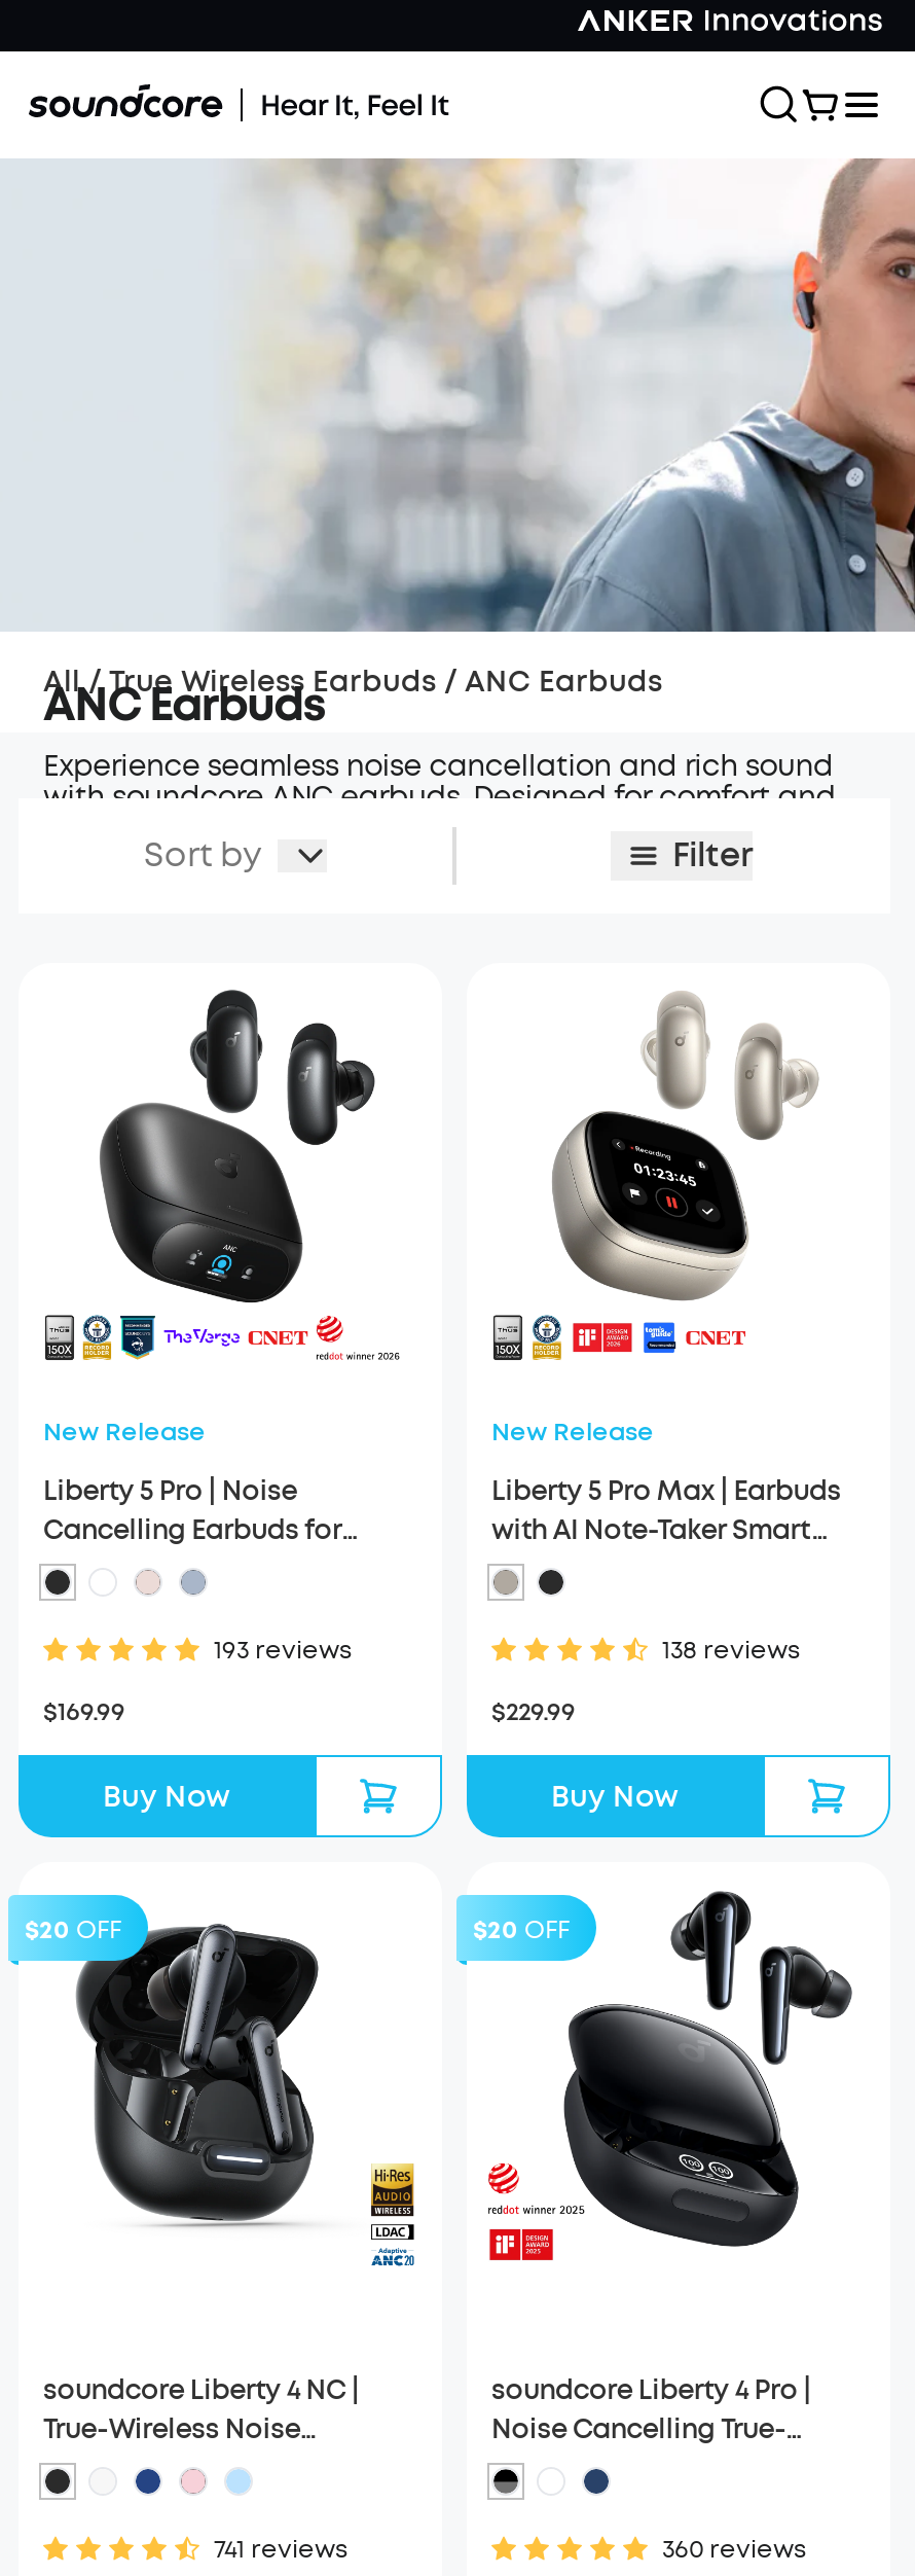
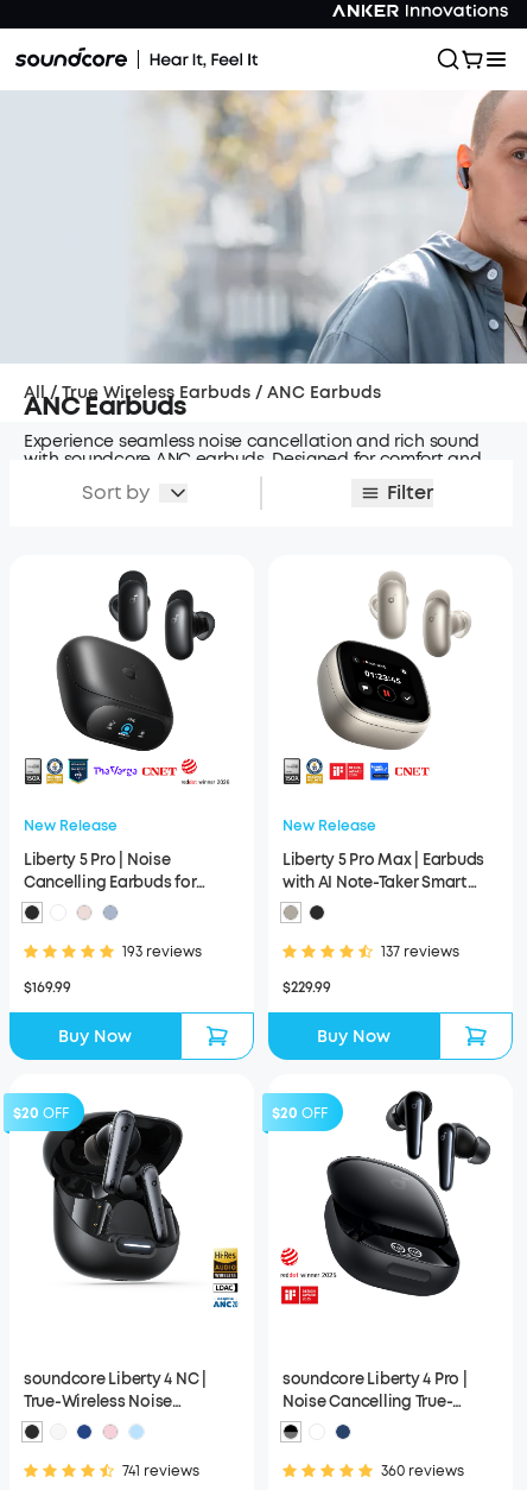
[662,1633,800,1666] 138 reviews -> [381,942,459,961] 137 reviews

